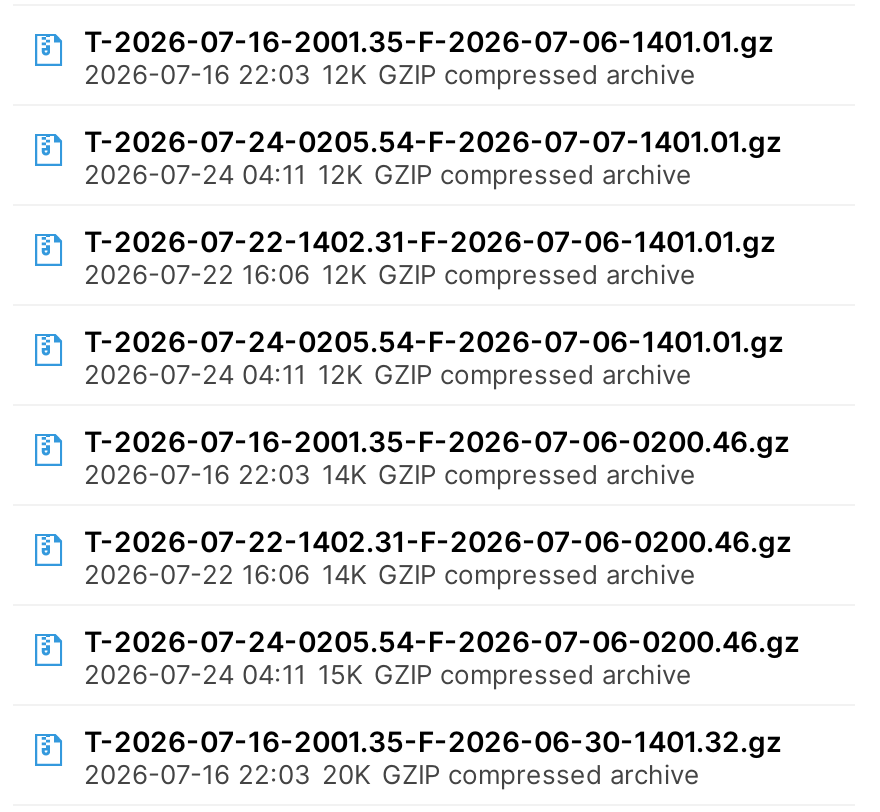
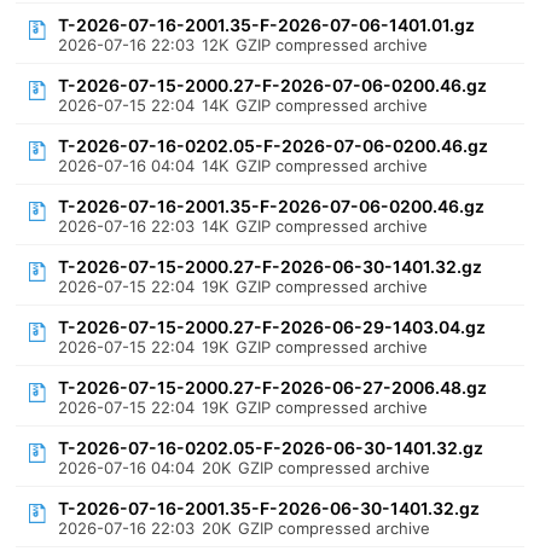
[84,124,784,390] T-2026-07-24-0205.54-F-2026-07-07-1401.01.gz | 2026-07-24 04:11 12K GZIP compressed archive | T-2026-07-22-1402.31-F-2026-07-06-1401.01.gz | 2026-07-22 16:06 12K GZIP compressed archive | T-2026-07-24-0205.54-F-2026-07-06-1401.01.gz | 2026-07-24 04:11 12K GZIP compressed archive -> [58,75,489,175] T-2026-07-15-2000.27-F-2026-07-06-0200.46.gz | 2026-07-15 22:04 14K GZIP compressed archive | T-2026-07-16-0202.05-F-2026-07-06-0200.46.gz | 2026-07-16 04:04 14K GZIP compressed archive
moved [84,424,790,490] -> [58,196,485,236]: T-2026-07-16-2001.35-F-2026-07-06-0200.46.gz | 2026-07-16 22:03 14K GZIP compressed archive
[84,524,800,690] T-2026-07-22-1402.31-F-2026-07-06-0200.46.gz | 2026-07-22 16:06 14K GZIP compressed archive | T-2026-07-24-0205.54-F-2026-07-06-0200.46.gz | 2026-07-24 04:11 15K GZIP compressed archive -> [58,256,487,477] T-2026-07-15-2000.27-F-2026-06-30-1401.32.gz | 2026-07-15 22:04 19K GZIP compressed archive | T-2026-07-15-2000.27-F-2026-06-29-1403.04.gz | 2026-07-15 22:04 19K GZIP compressed archive | T-2026-07-15-2000.27-F-2026-06-27-2006.48.gz | 2026-07-15 22:04 19K GZIP compressed archive | T-2026-07-16-0202.05-F-2026-06-30-1401.32.gz | 2026-07-16 04:04 20K GZIP compressed archive

